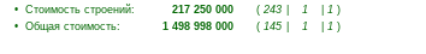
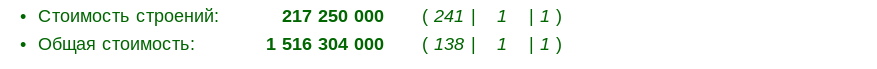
[172,4,341,16] 217 250 000 (243 1 1 ) -> [282,6,562,26] 217 250 000 (241 1 1 )
[162,20,233,32] 1 498 998 000 -> [266,34,384,54] 1 516 304 000
[256,20,282,32] (145 -> [422,34,464,54] (138

